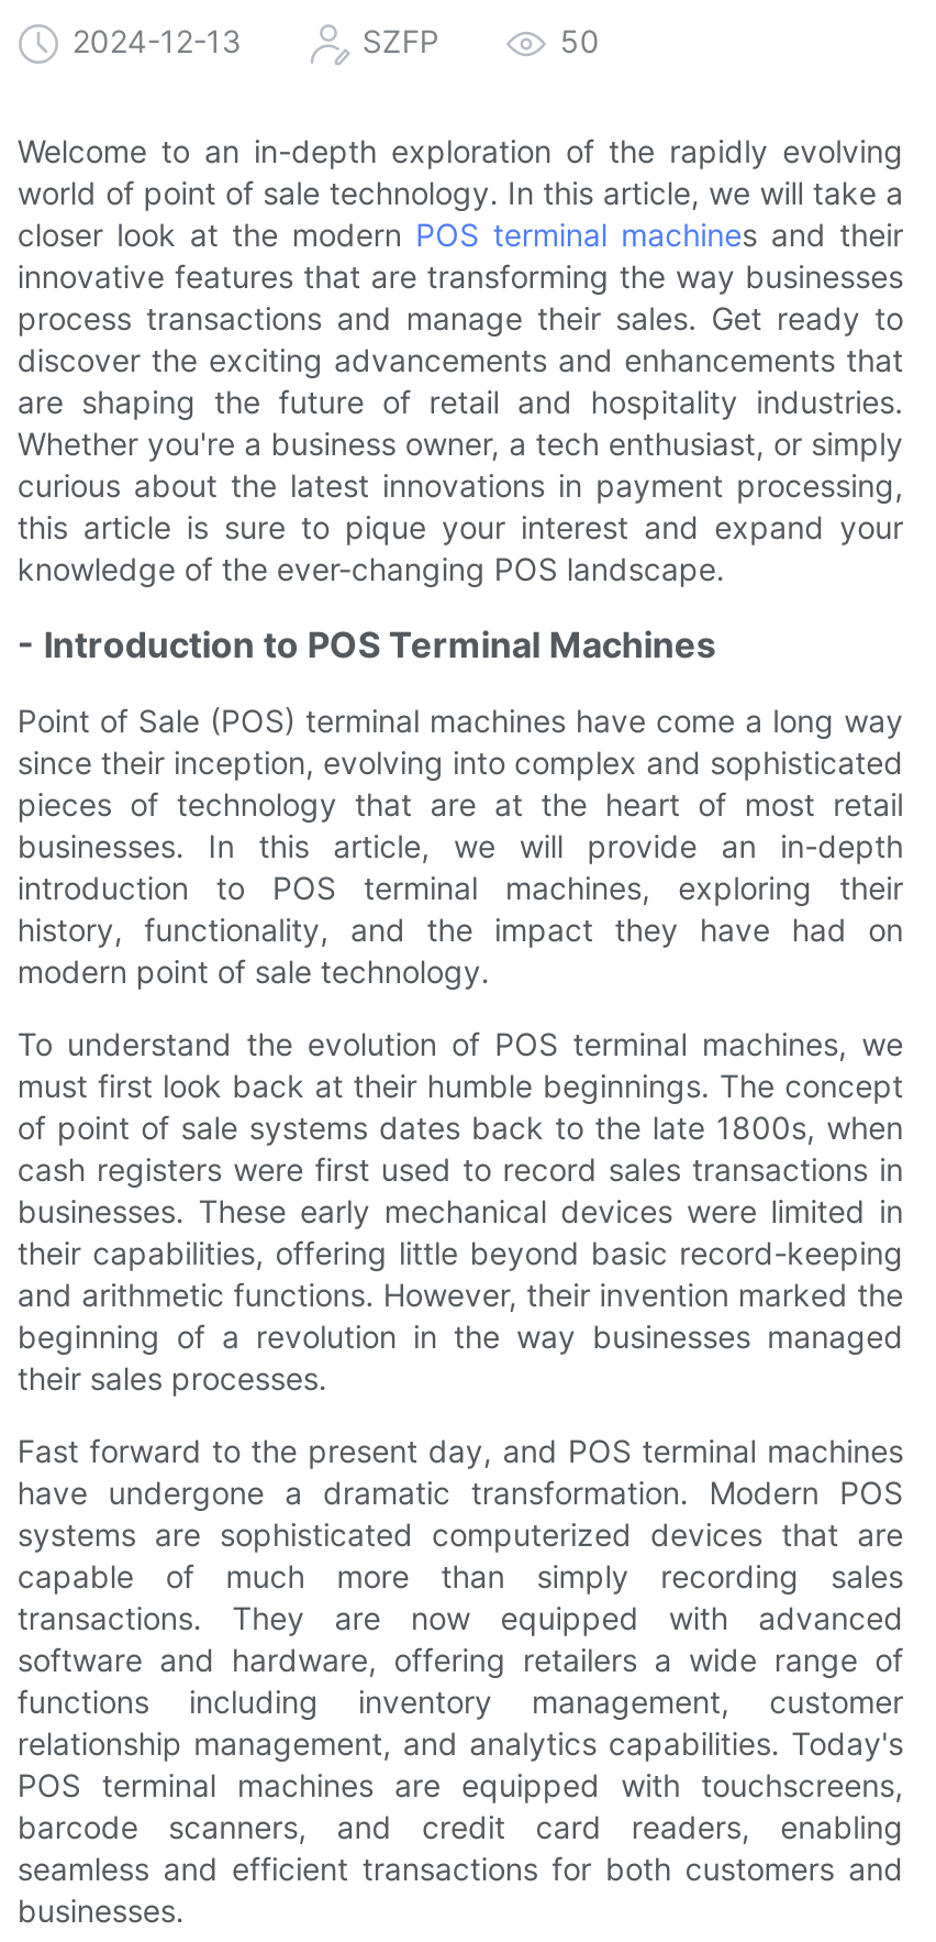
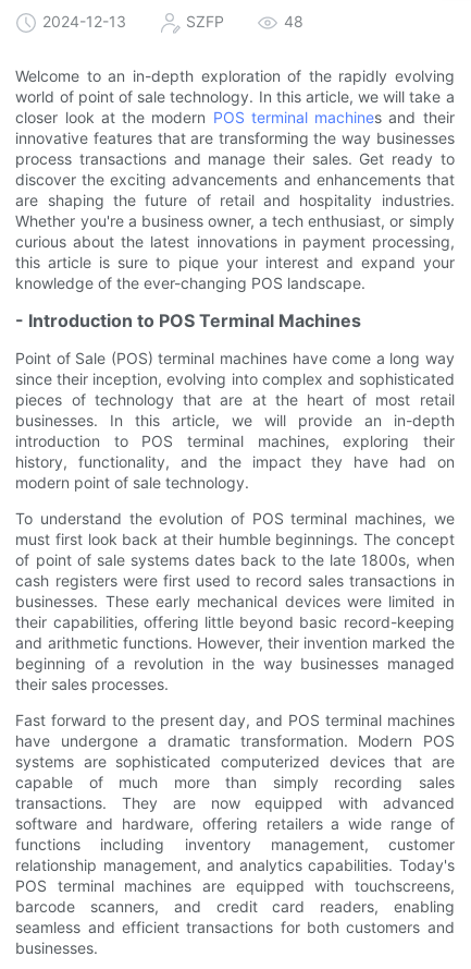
[560,22,600,59] 50 -> [284,12,304,31] 48

